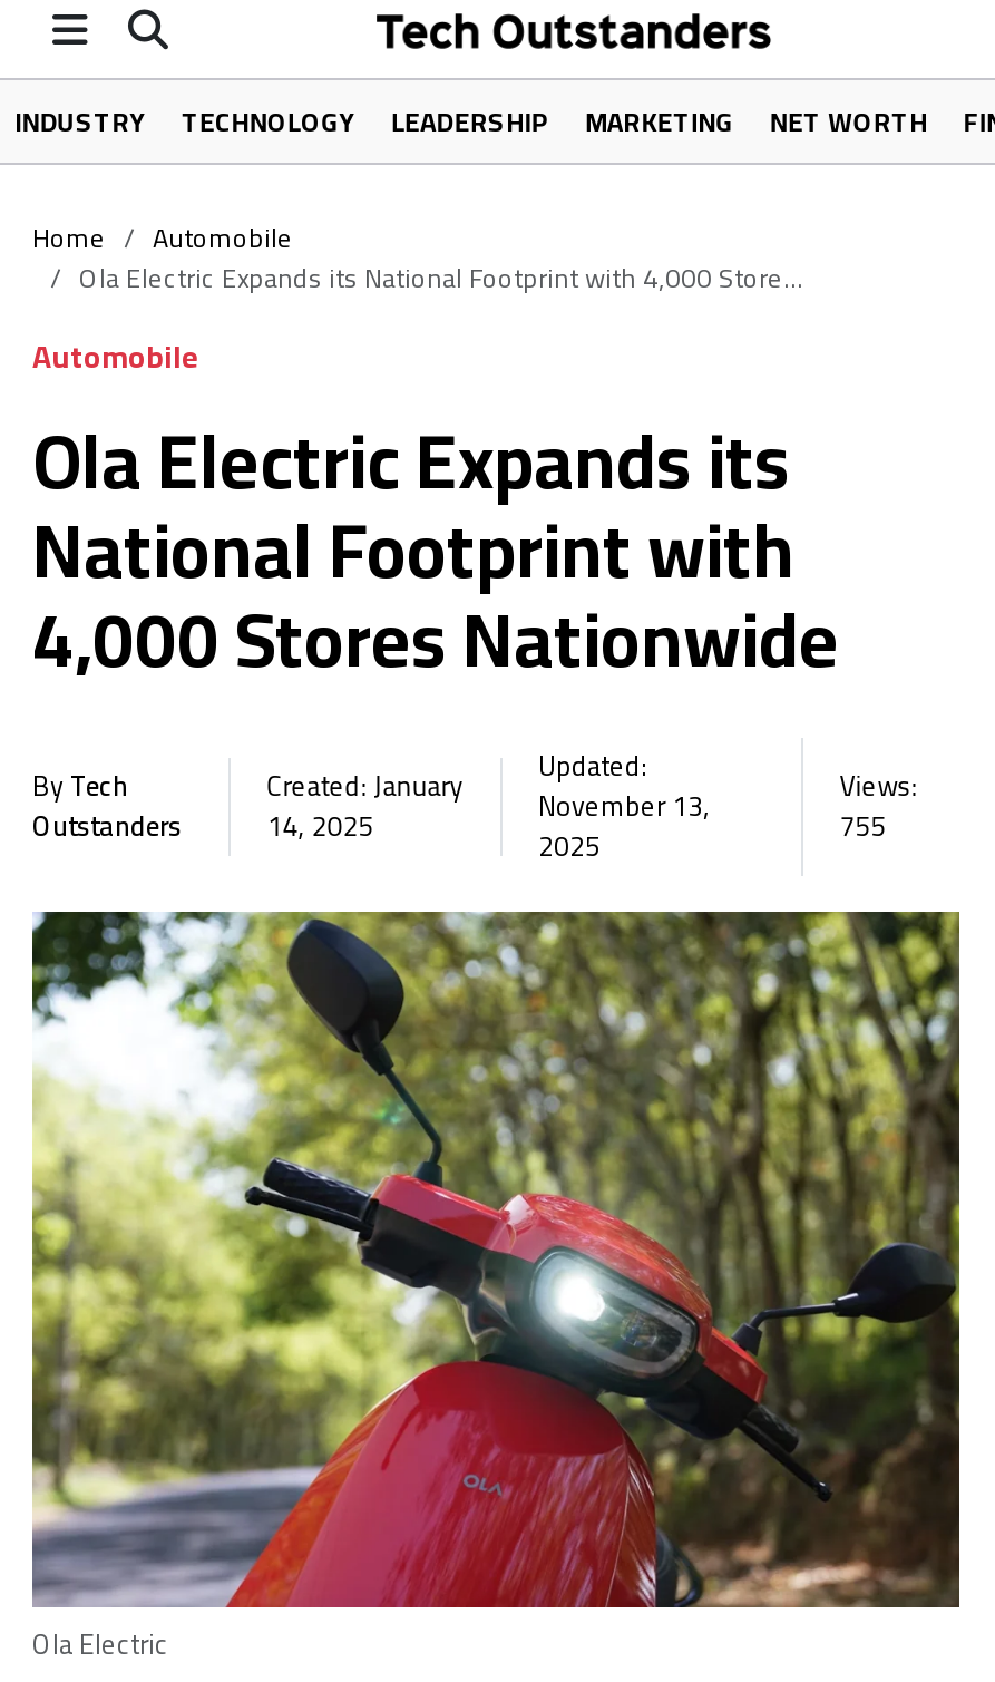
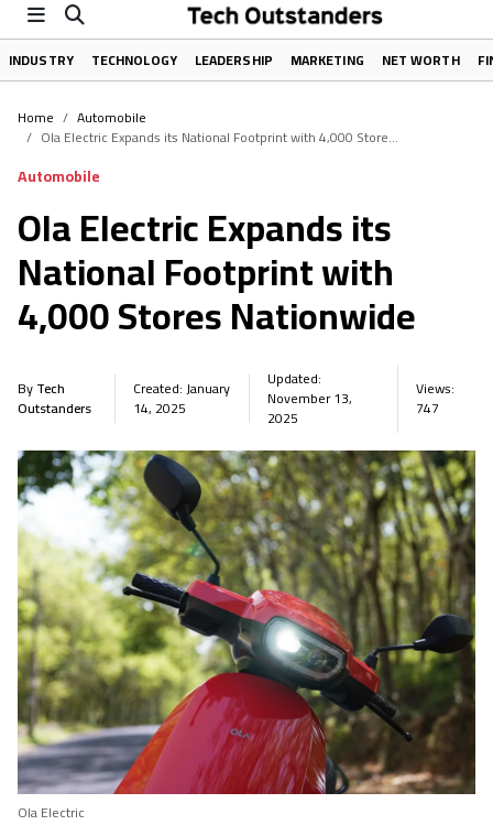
[840,800,886,852] 755 -> [416,395,439,421] 747

